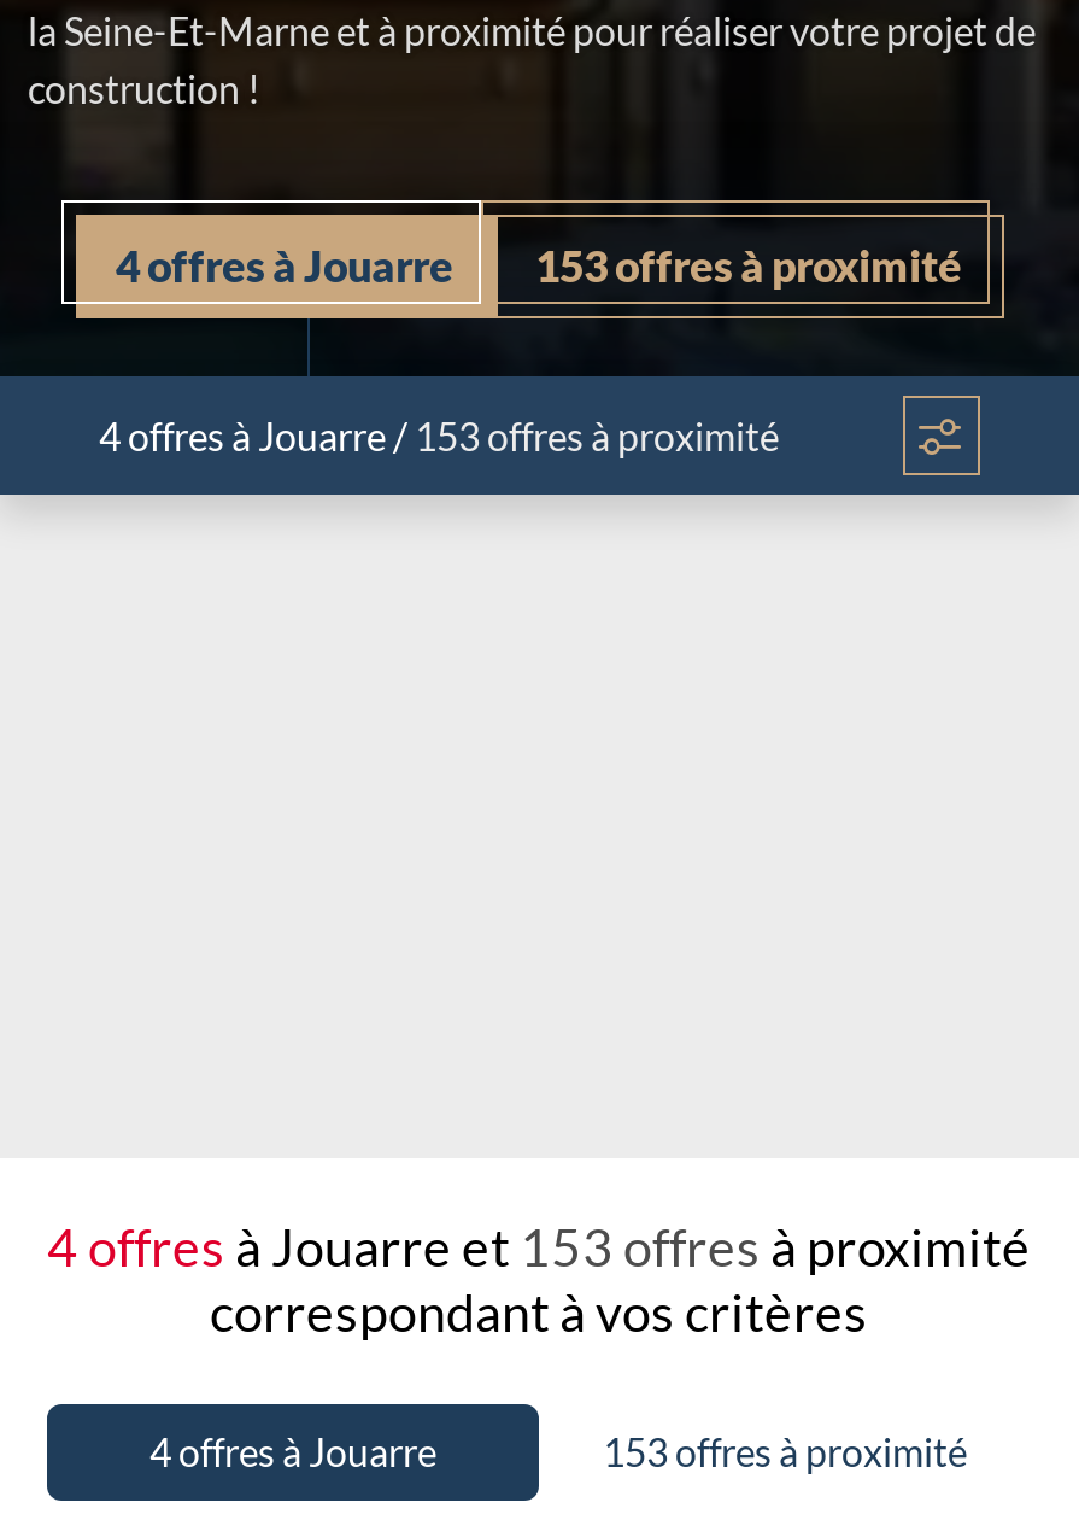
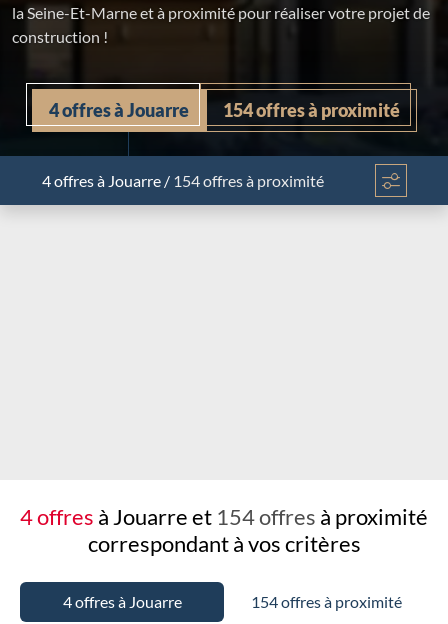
[535,239,962,292] 153 offres à proximité -> [222,99,399,121] 154 offres à proximité
[99,411,779,457] 4 offres à Jouarre / 153 offres à proximité -> [41,170,323,189] 4 offres à Jouarre / 154 offres à proximité
[47,1216,1031,1279] 4 offres à Jouarre et 153 offres à proximité -> [20,504,428,530] 4 offres à Jouarre et 154 offres à proximité
[603,1428,967,1474] 153 offres à proximité -> [250,592,401,611] 154 offres à proximité

